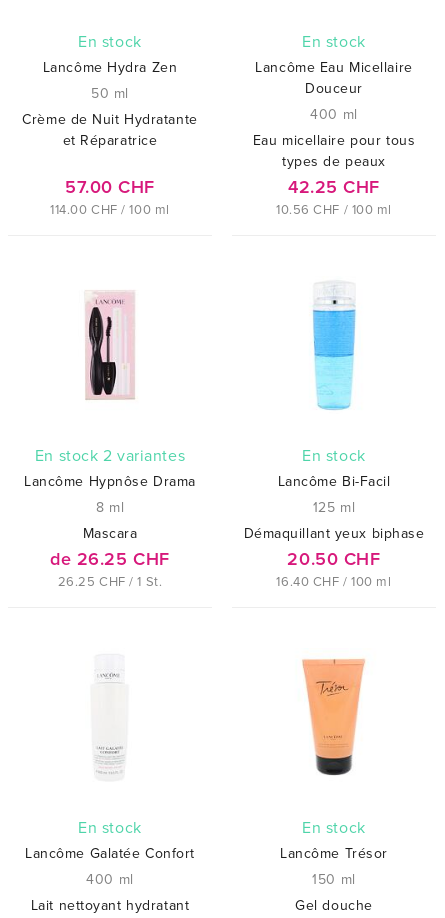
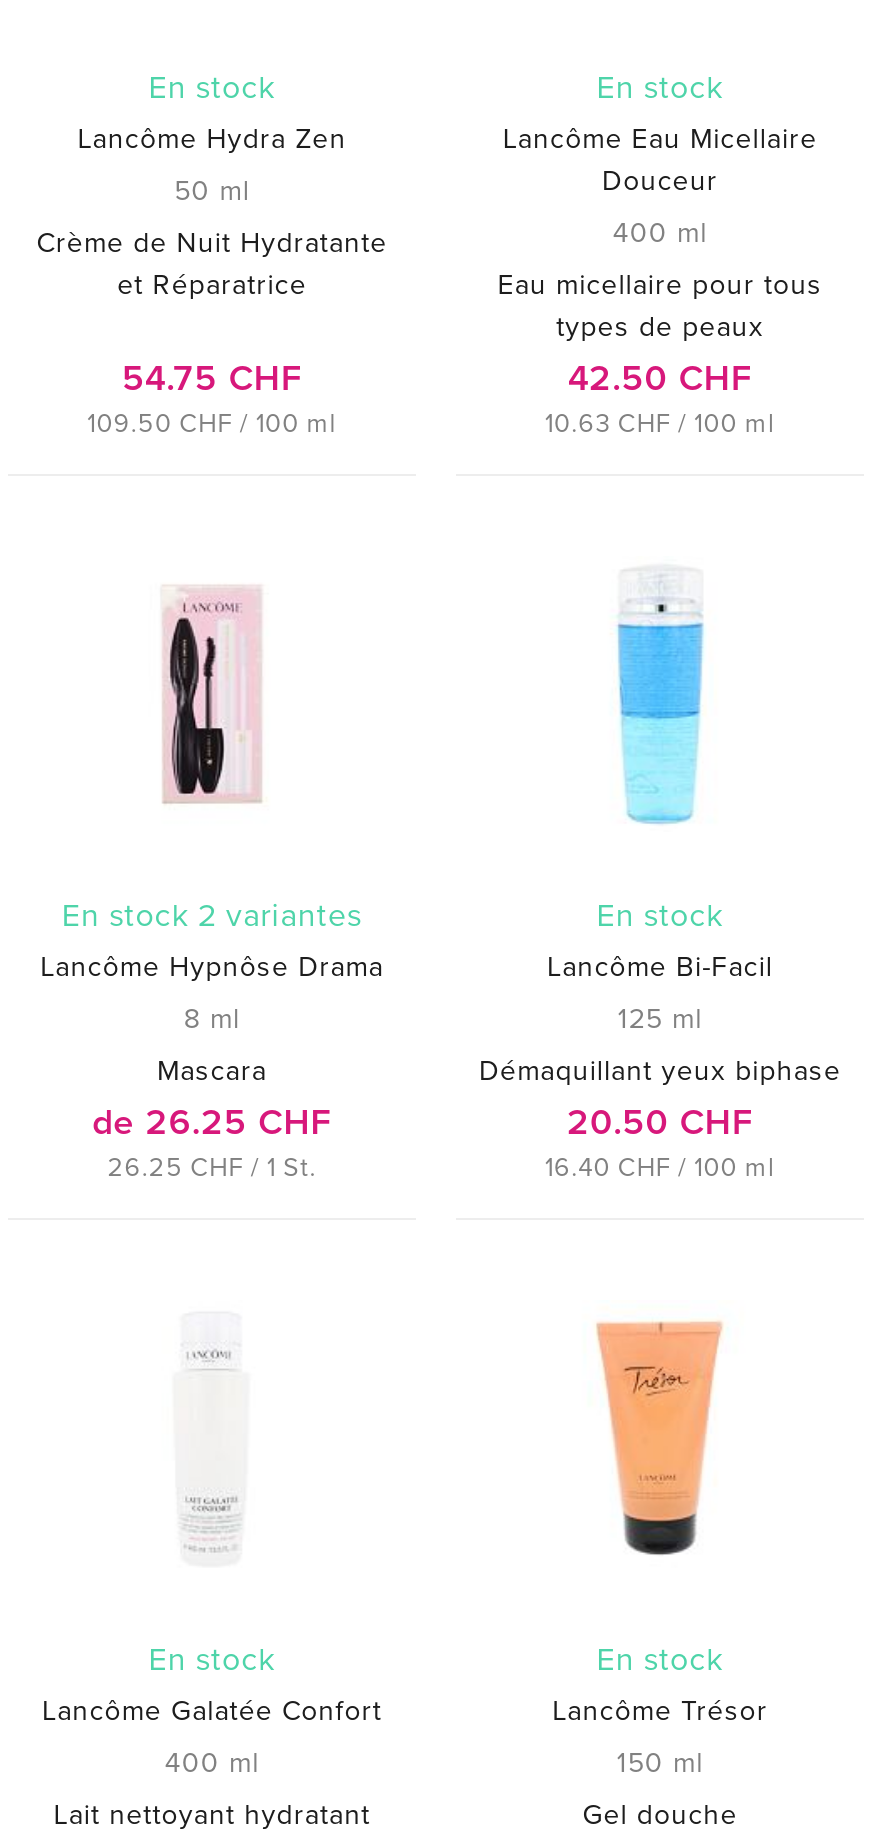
[65,176,155,198] 57.00 CHF -> [122,356,302,400] 54.75 CHF
[288,176,380,198] 42.25 CHF -> [568,356,752,400] 42.50 CHF
[50,202,170,218] 114.00 CHF / 100 ml -> [87,408,337,440] 109.50 CHF / 100 ml
[276,202,392,218] 10.56 CHF / 100 ml -> [545,408,775,440] 10.63 CHF / 100 ml

